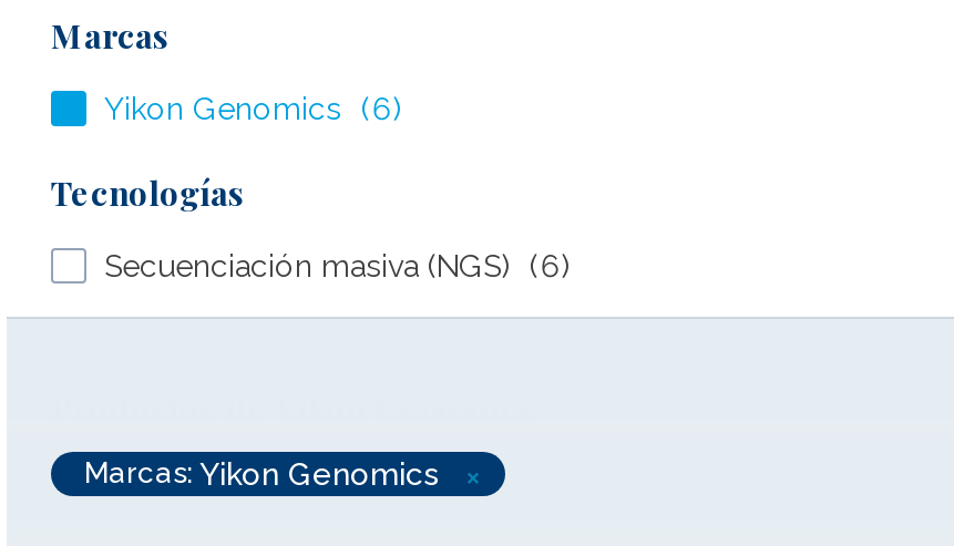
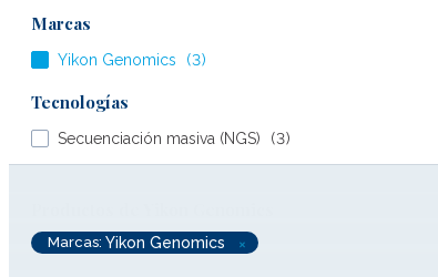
[104,90,403,125] Yikon Genomics (6) -> [58,50,207,68] Yikon Genomics (3)
[104,247,572,282] Secuenciación masiva (NGS) (6) -> [58,129,292,147] Secuenciación masiva (NGS) (3)

